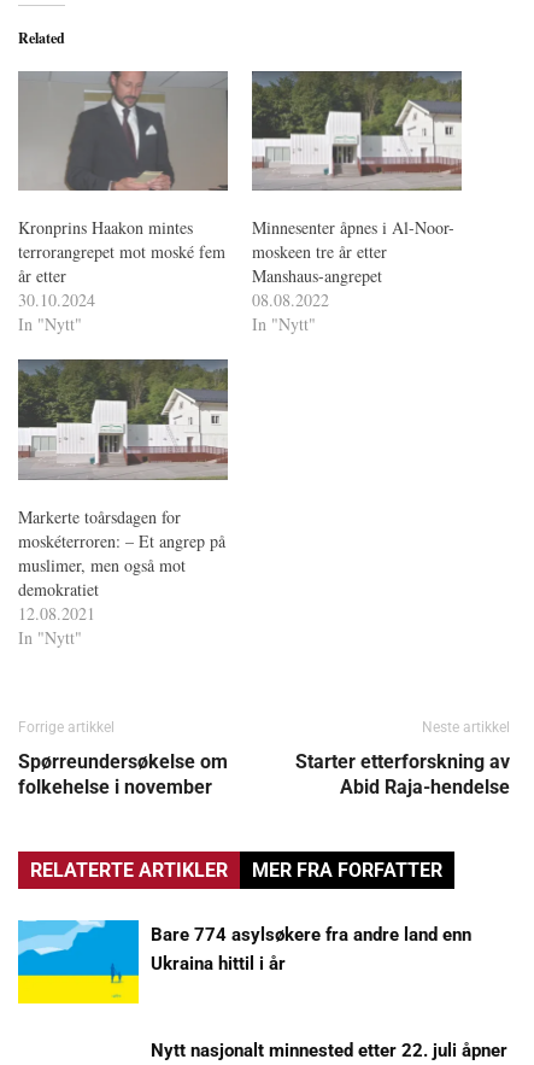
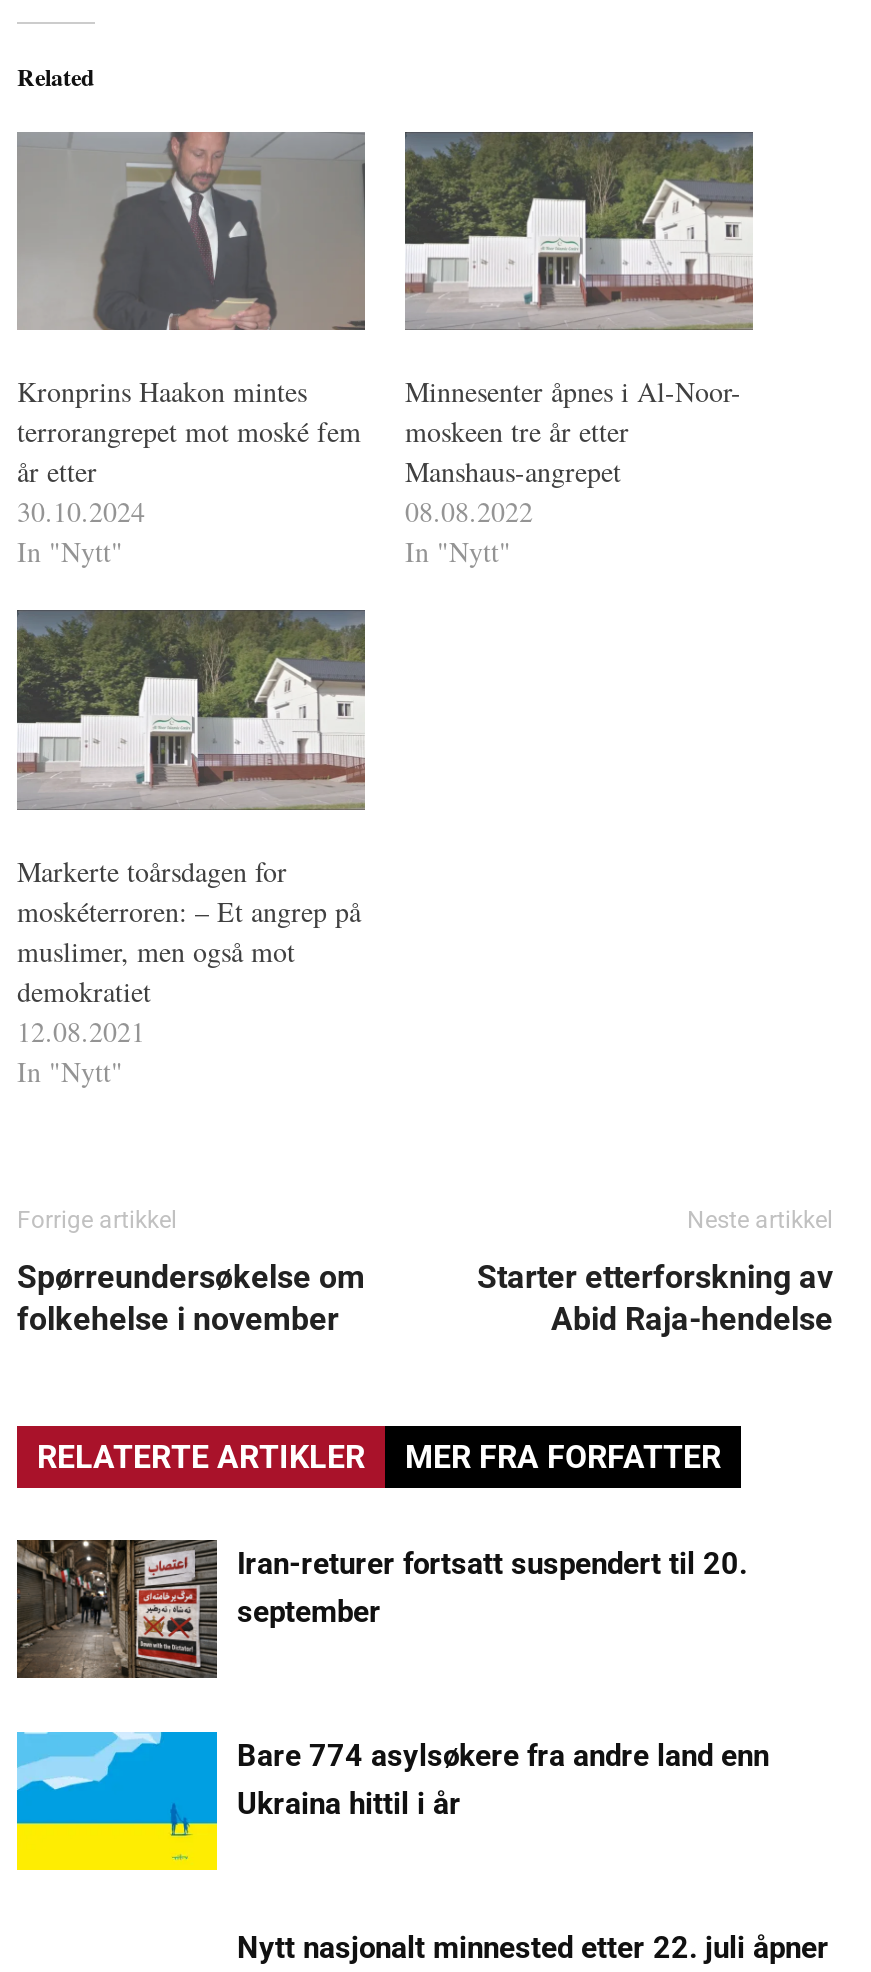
none -> [15,1538,747,1680] [image] | Iran-returer fortsatt suspendert til 20. | september

